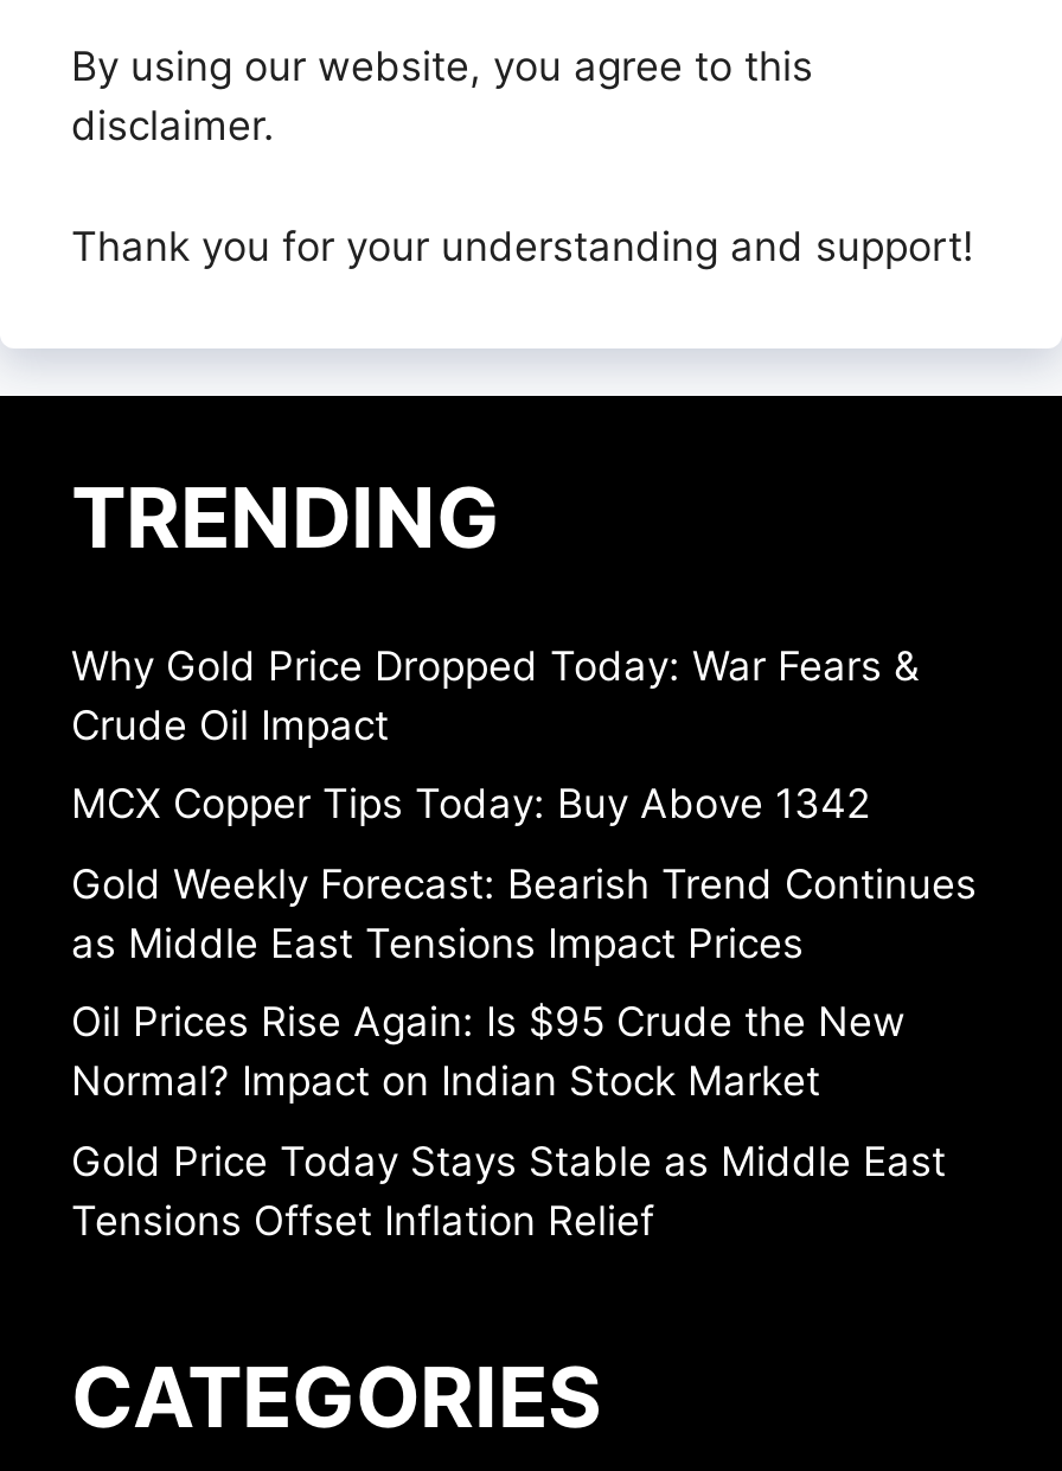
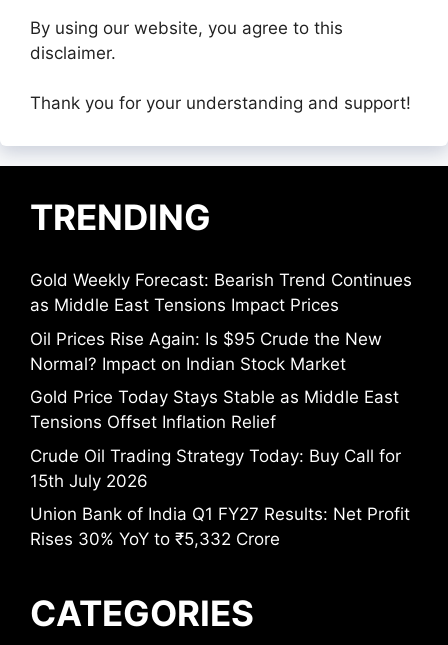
[71,642,920,828] Why Gold Price Dropped Today: War Fears & | Crude Oil Impact | MCX Copper Tips Today: Buy Above 1342 -> none
moved [71,860,977,1244] -> [30,270,412,432]: Gold Weekly Forecast: Bearish Trend Continues | as Middle East Tensions Impact Prices | Oil Prices Rise Again: Is $95 Crude the New | Normal? Impact on Indian Stock Market | Gold Price Today Stays Stable as Middle East | Tensions Offset Inflation Relief
none -> [30,446,410,549] Crude Oil Trading Strategy Today: Buy Call for | 15th July 2026 | Union Bank of India Q1 FY27 Results: Net Profit | Rises 30% YoY to ₹5,332 Crore

